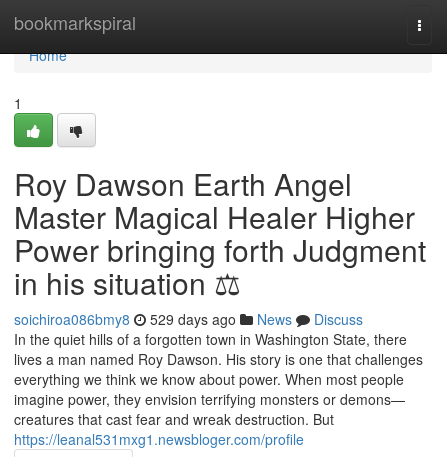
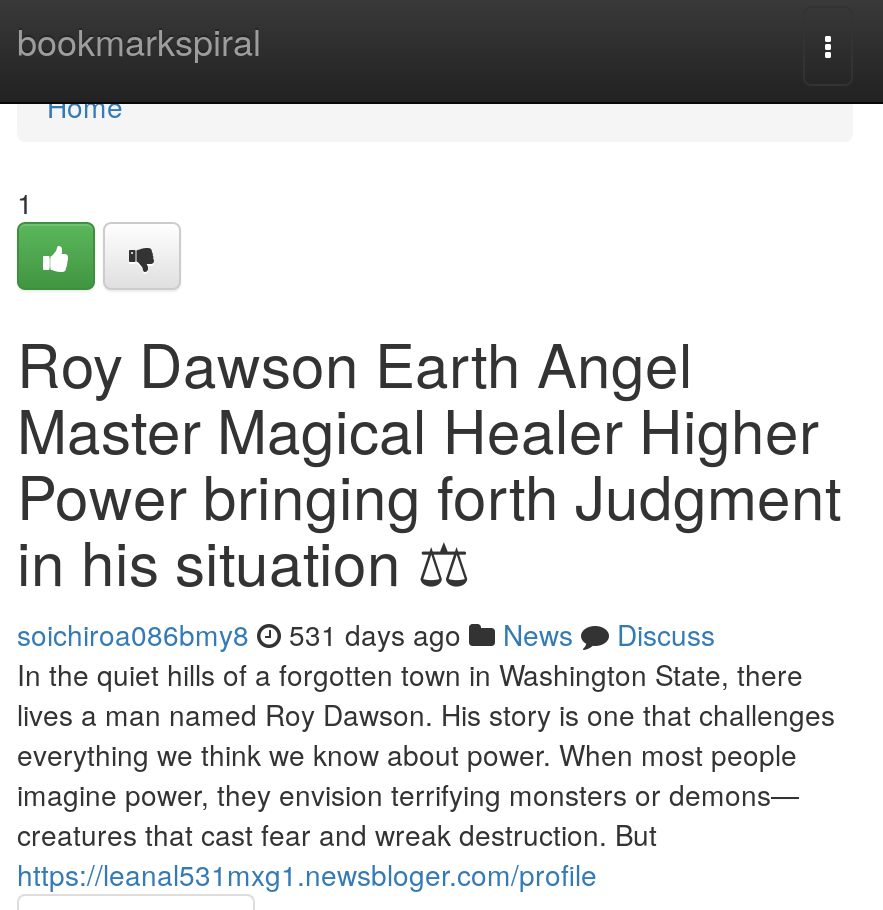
[14,309,363,329] soichiroa086bmy8 529 days ago News Discuss -> [17,614,715,654] soichiroa086bmy8 531 days ago News Discuss

